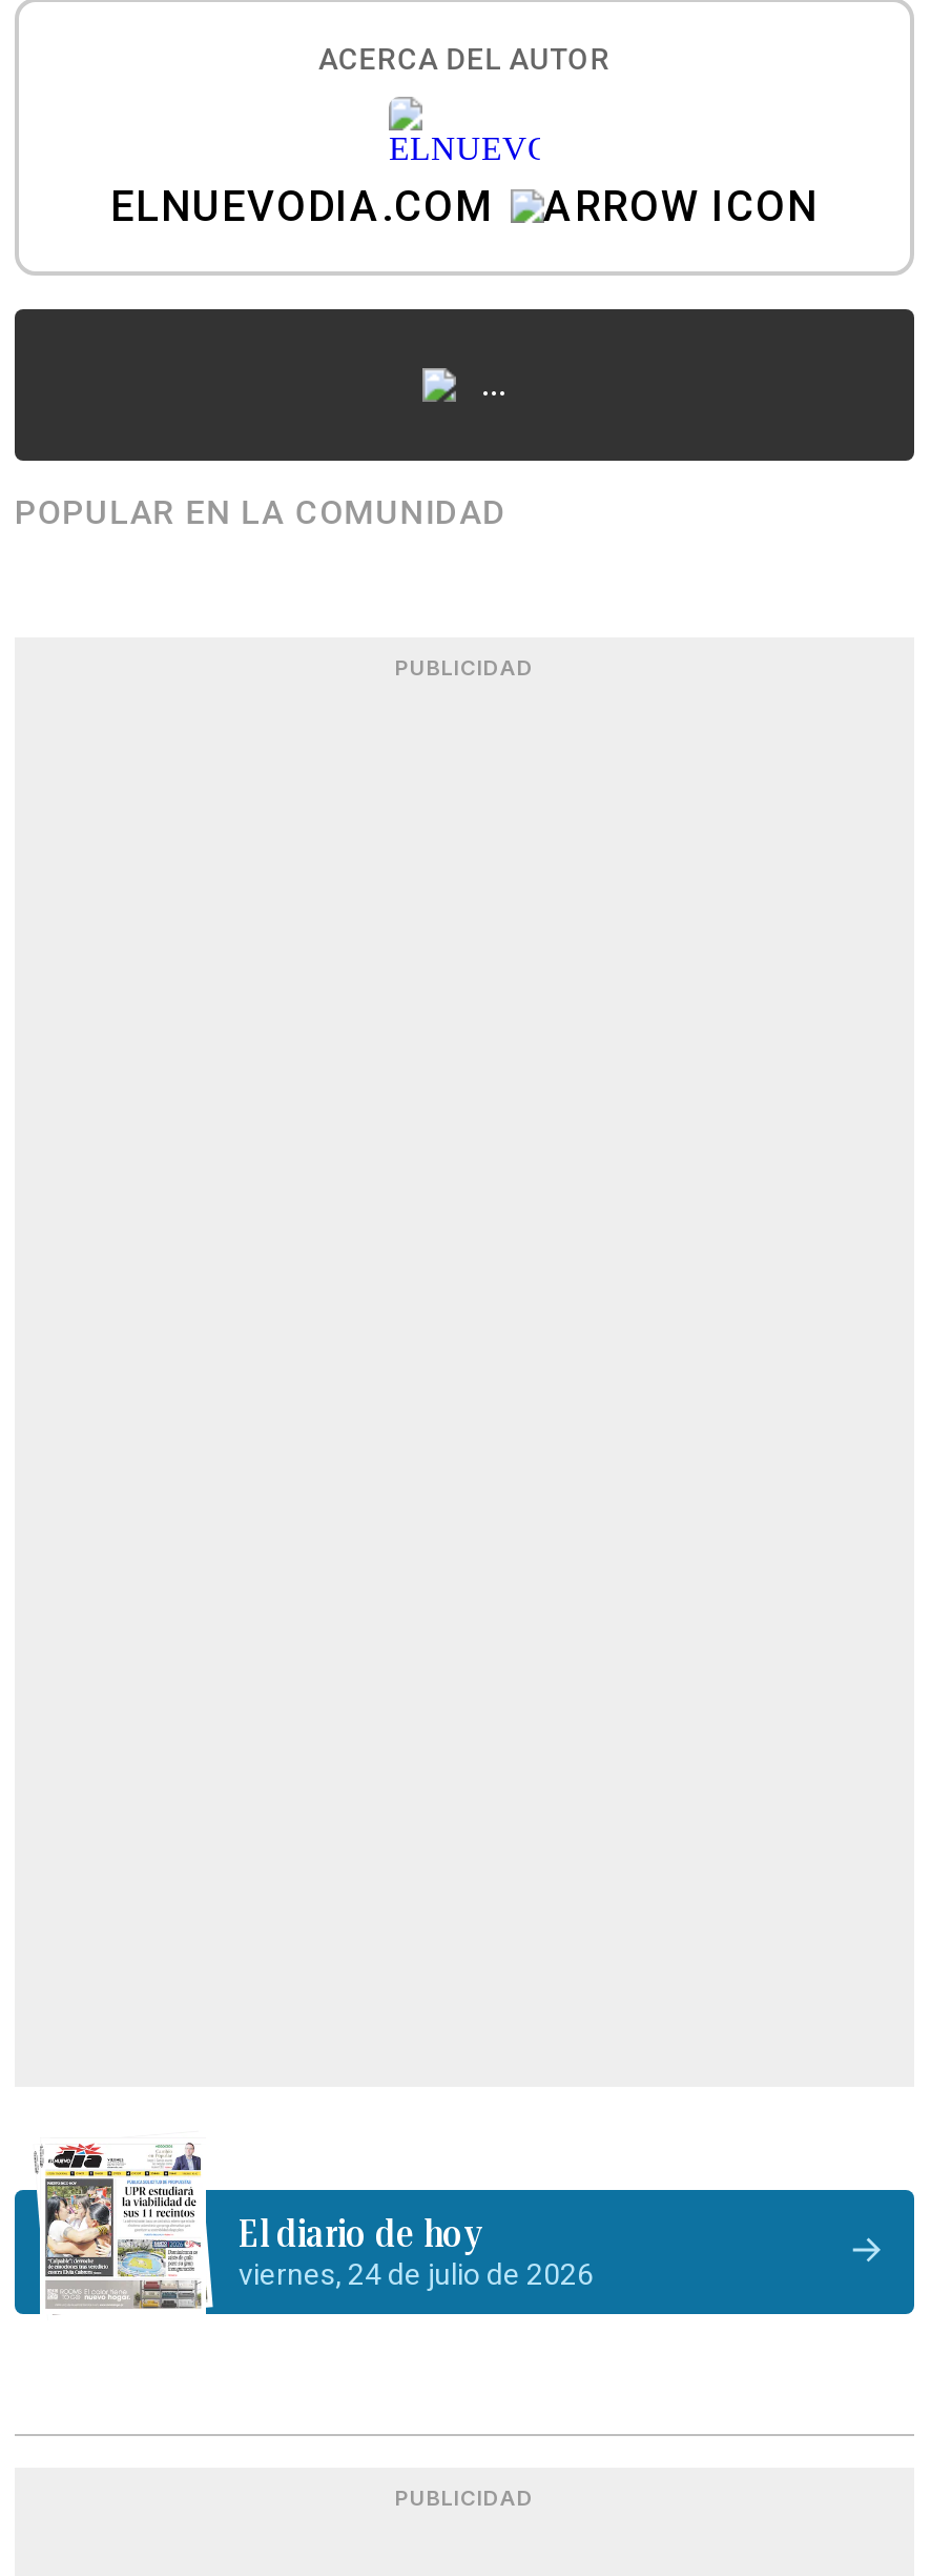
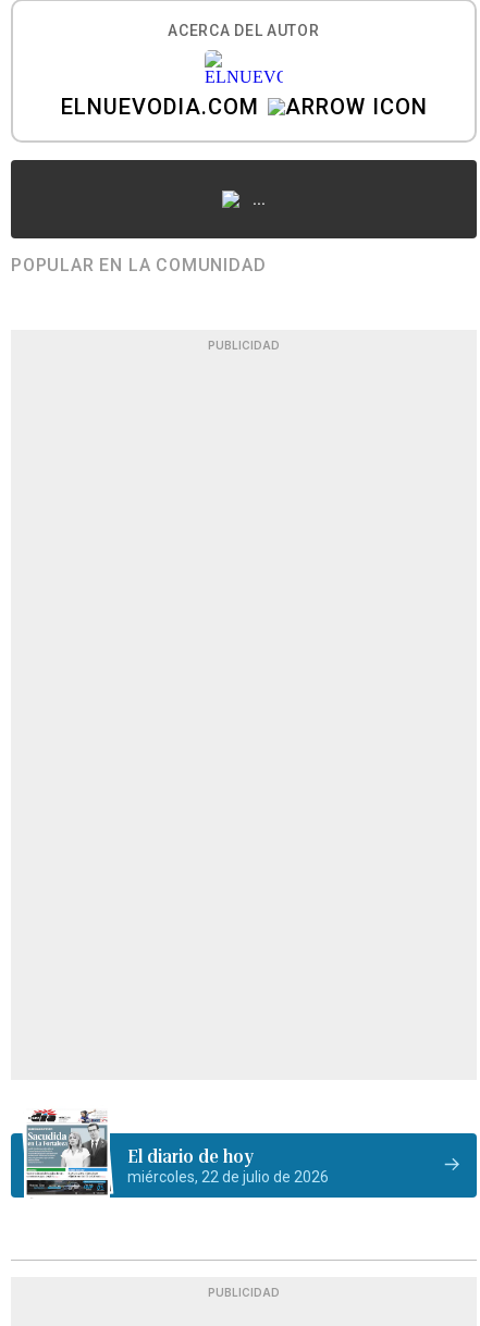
[34,2142,594,2310] [image] | viernes, 24 de julio de 2026 -> [22,1109,328,1195] [image] | miércoles, 22 de julio de 2026

